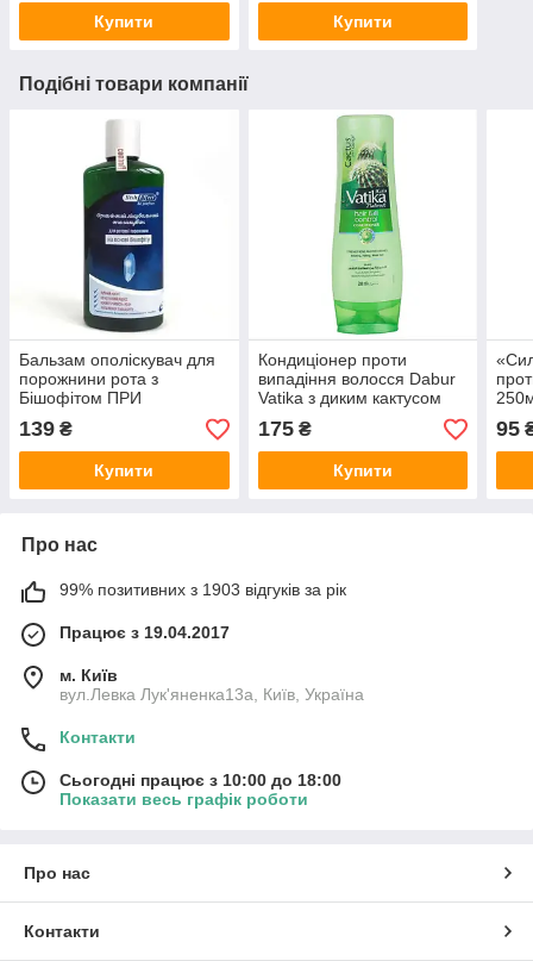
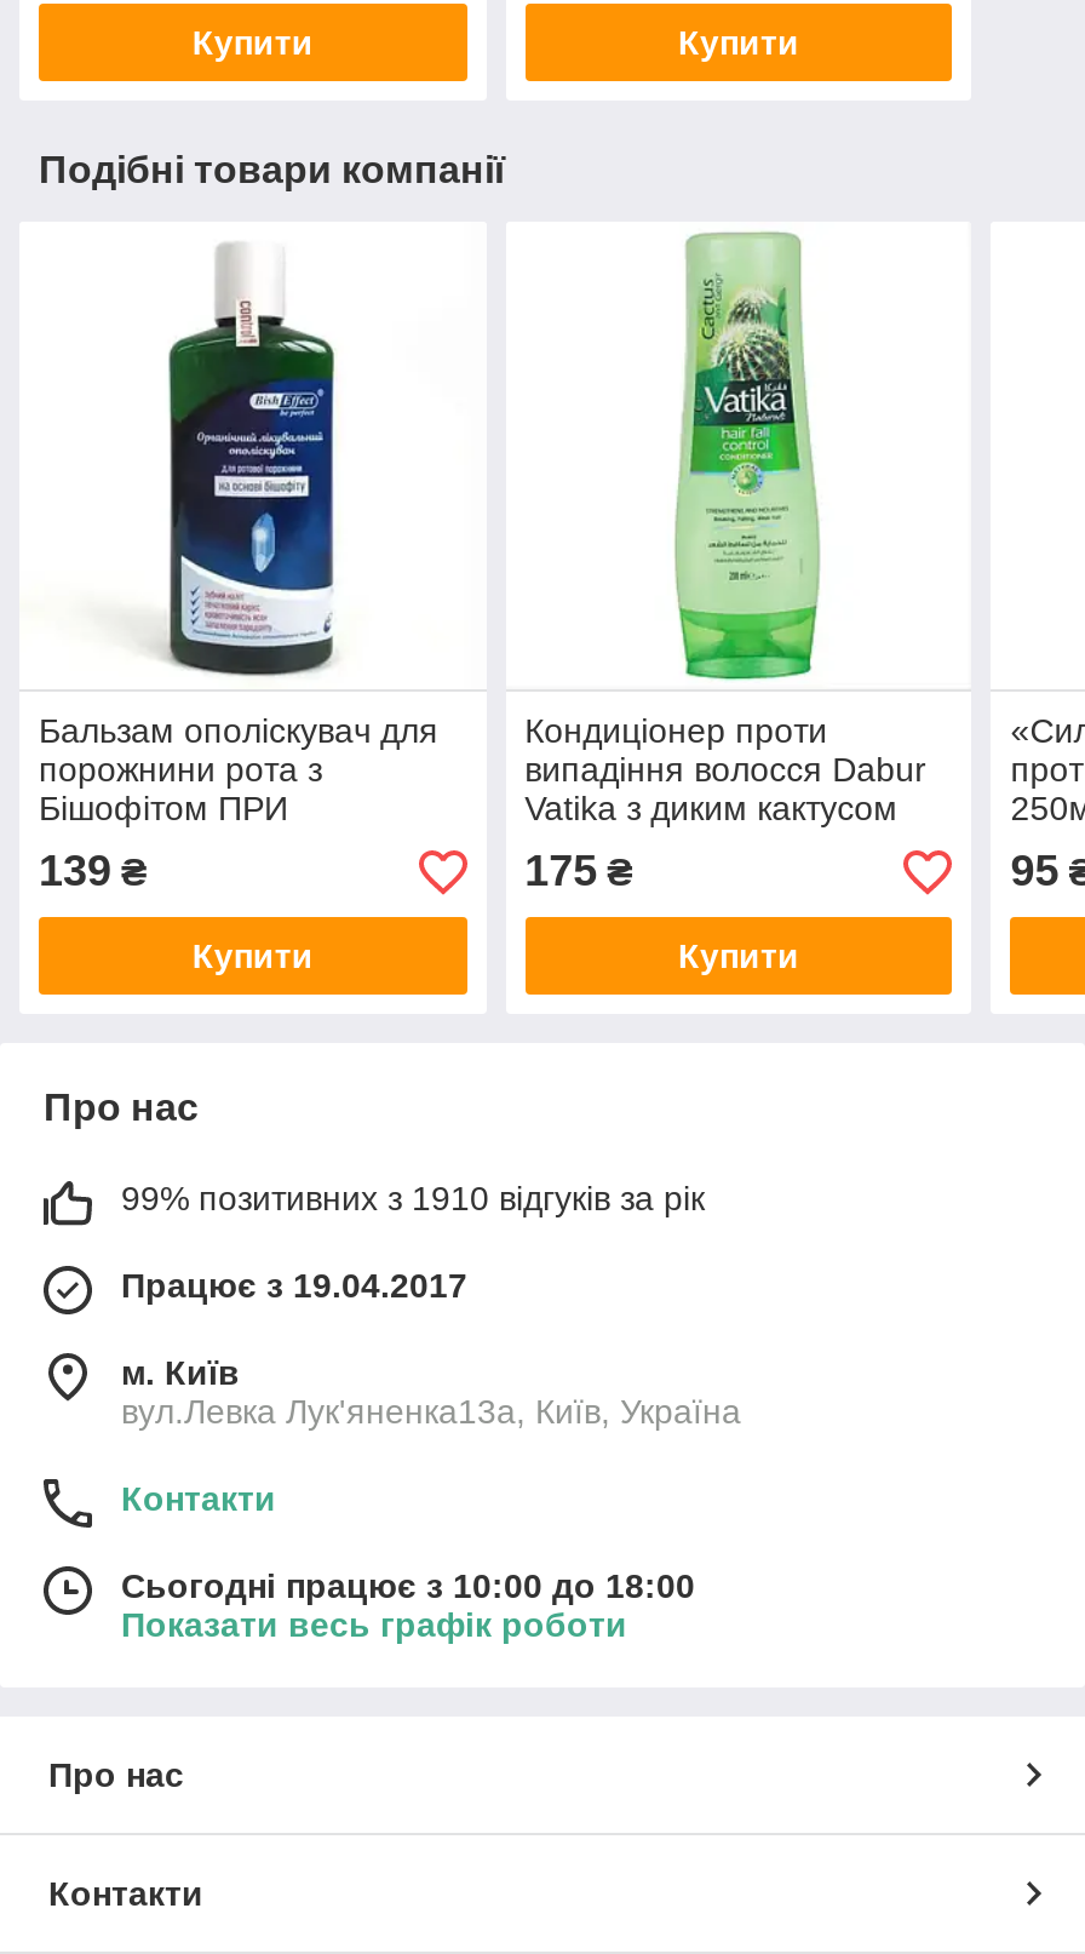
[59,580,346,599] 99% позитивних з 1903 відгуків за рік -> [121,1179,705,1217] 99% позитивних з 1910 відгуків за рік

